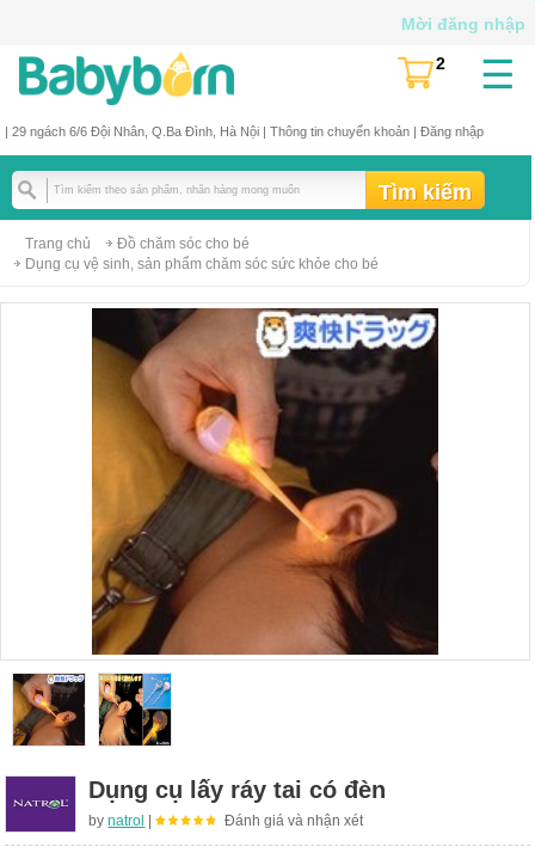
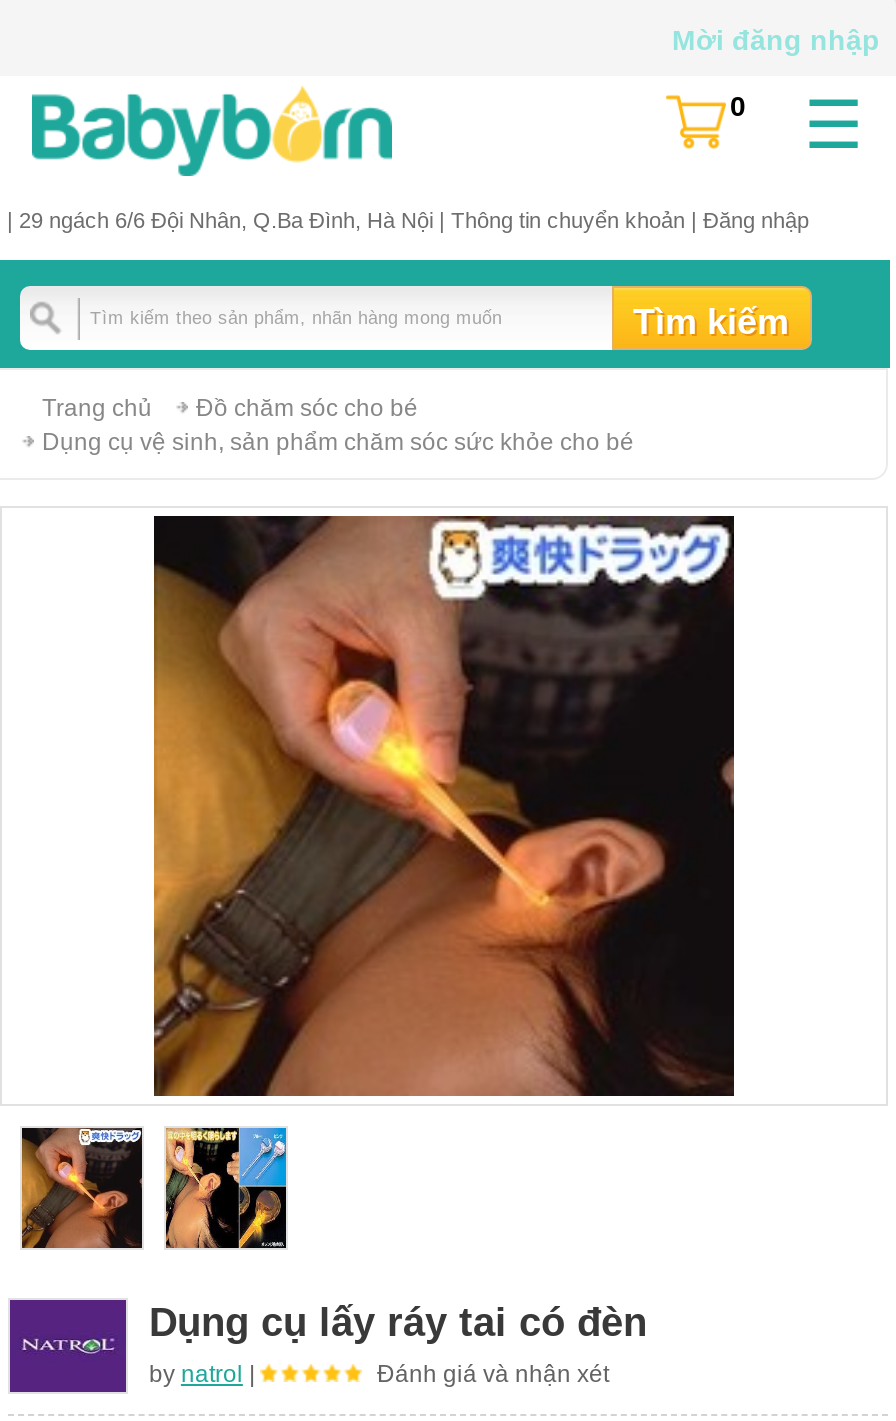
[436,54,445,73] 2 -> [730,90,746,122] 0

